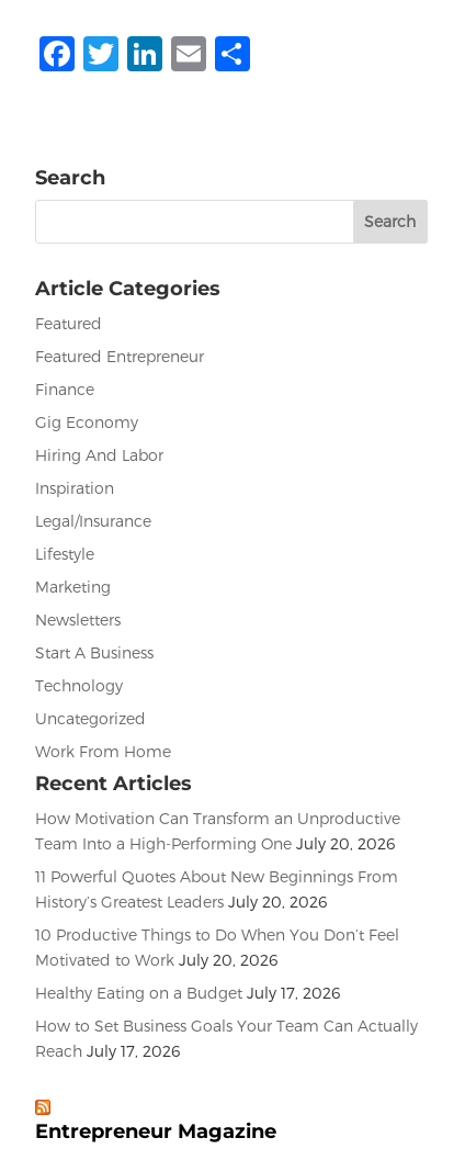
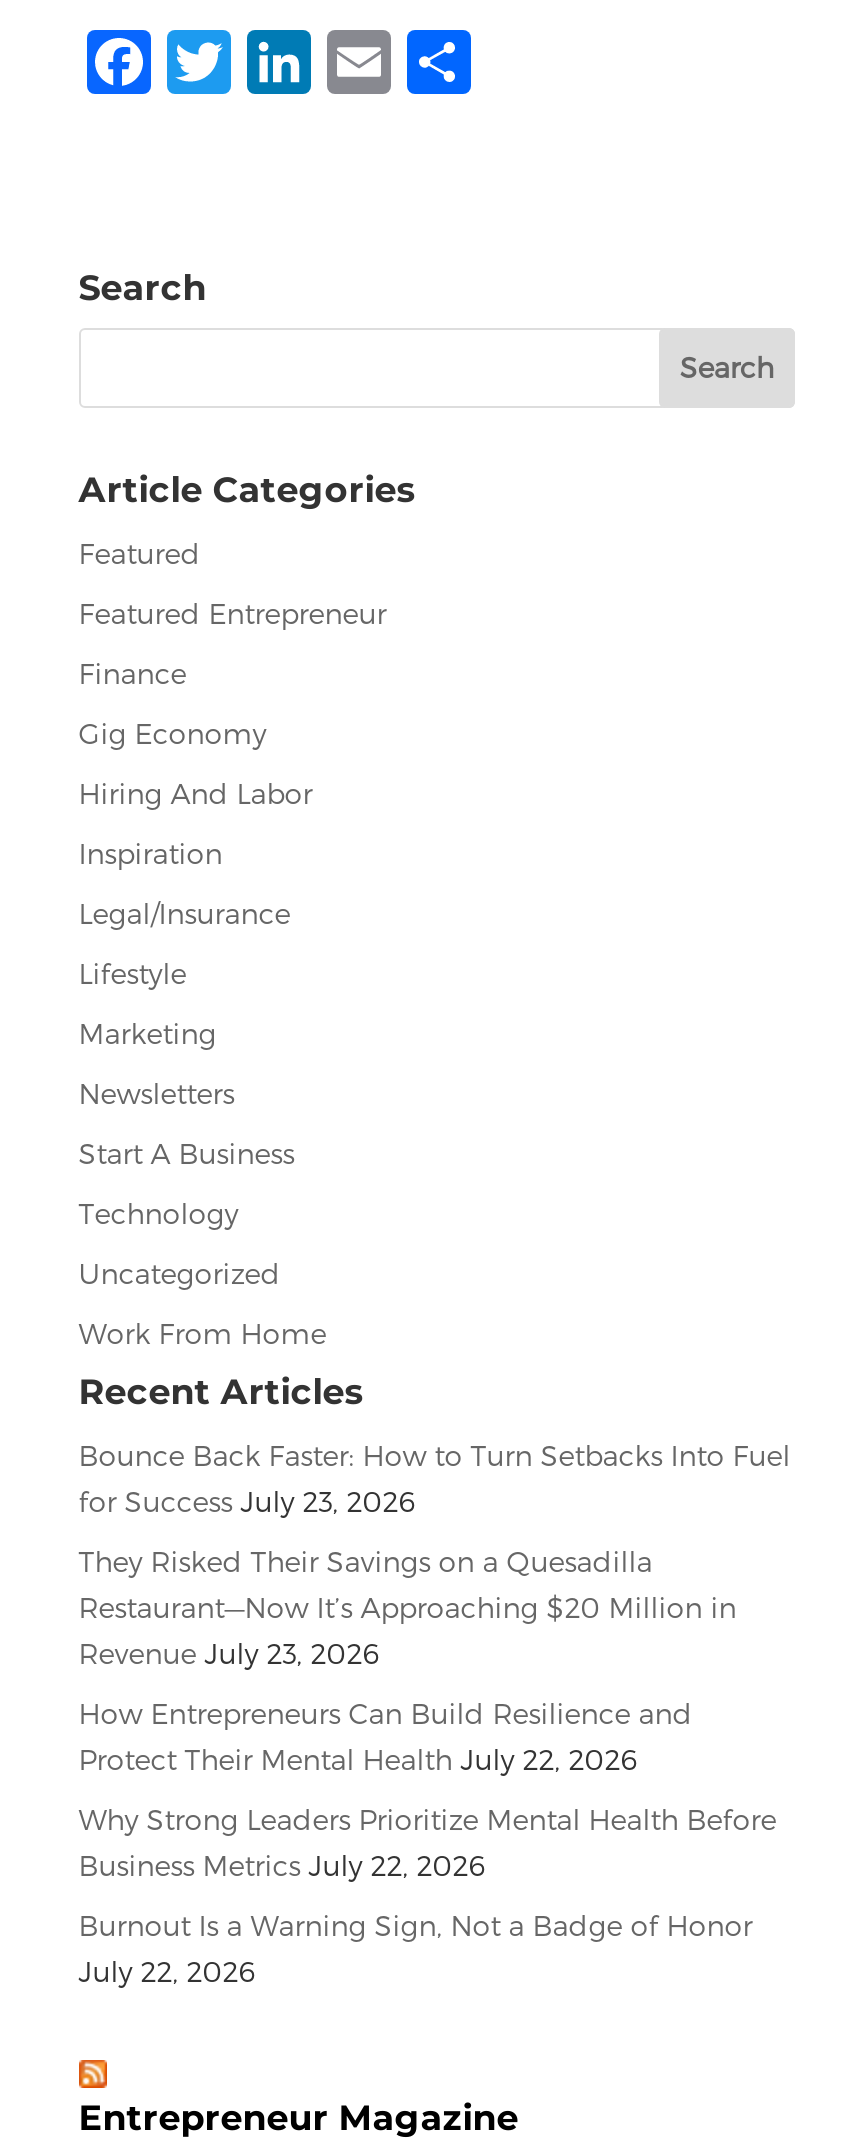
[35,808,400,852] How Motivation Can Transform an Unproductive | Team Into a High-Performing One July 20, 2026 -> [79,1437,791,1517] Bounce Back Faster: How to Turn Setbacks Into Fuel | for Success July 23, 2026
[35,866,398,910] 11 Powerful Quotes About New Beginnings From | History’s Greatest Leaders July 20, 2026 -> [79,1543,737,1669] They Risked Their Savings on a Quesadilla | Restaurant—Now It’s Approaching $20 Million in | Revenue July 23, 2026
[35,925,399,968] 10 Productive Things to Do When You Don’t Feel | Motivated to Work July 20, 2026 -> [79,1695,693,1775] How Entrepreneurs Can Build Resilience and | Protect Their Mental Health July 22, 2026
[35,983,340,1001] Healthy Eating on a Budget July 17, 2026 -> [79,1801,777,1881] Why Strong Leaders Prioritize Mental Health Before | Business Metrics July 22, 2026
[35,1016,418,1060] How to Set Business Goals Your Team Can Actually | Reach July 17, 2026 -> [79,1907,753,1987] Burnout Is a Warning Sign, Not a Badge of Honor | July 22, 2026

